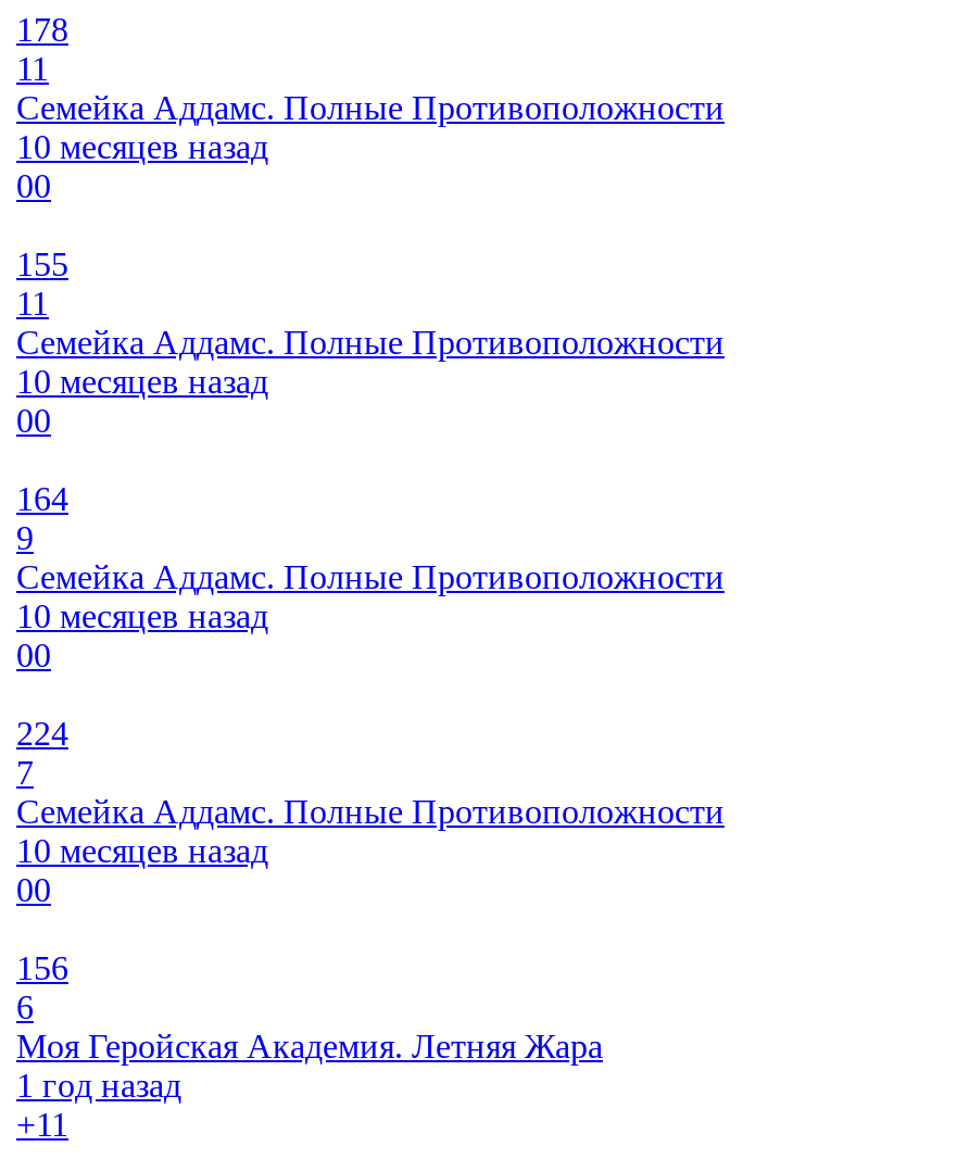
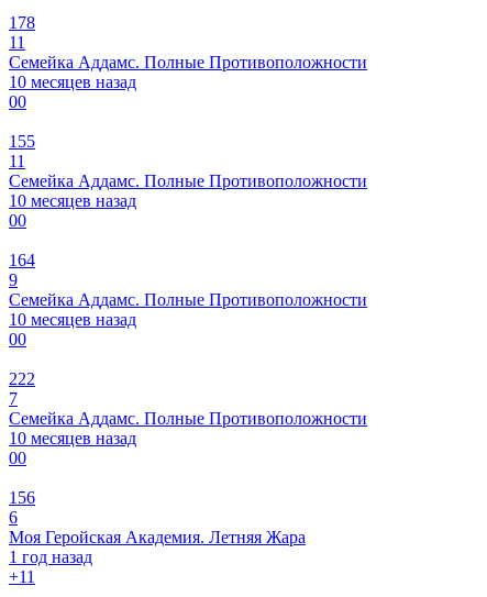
[16,715,68,752] 224 -> [9,370,35,388] 222

